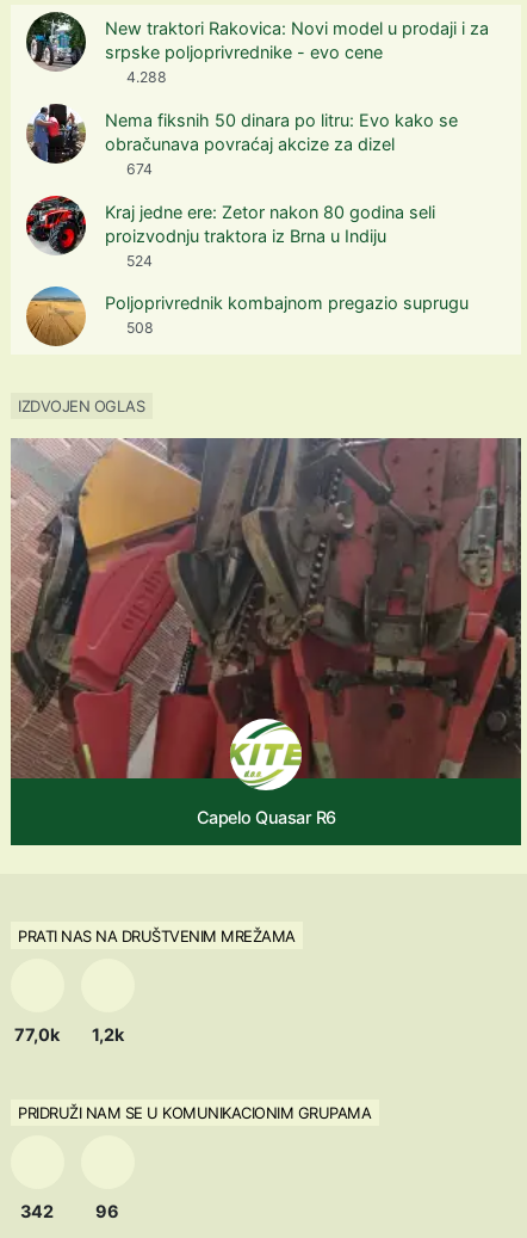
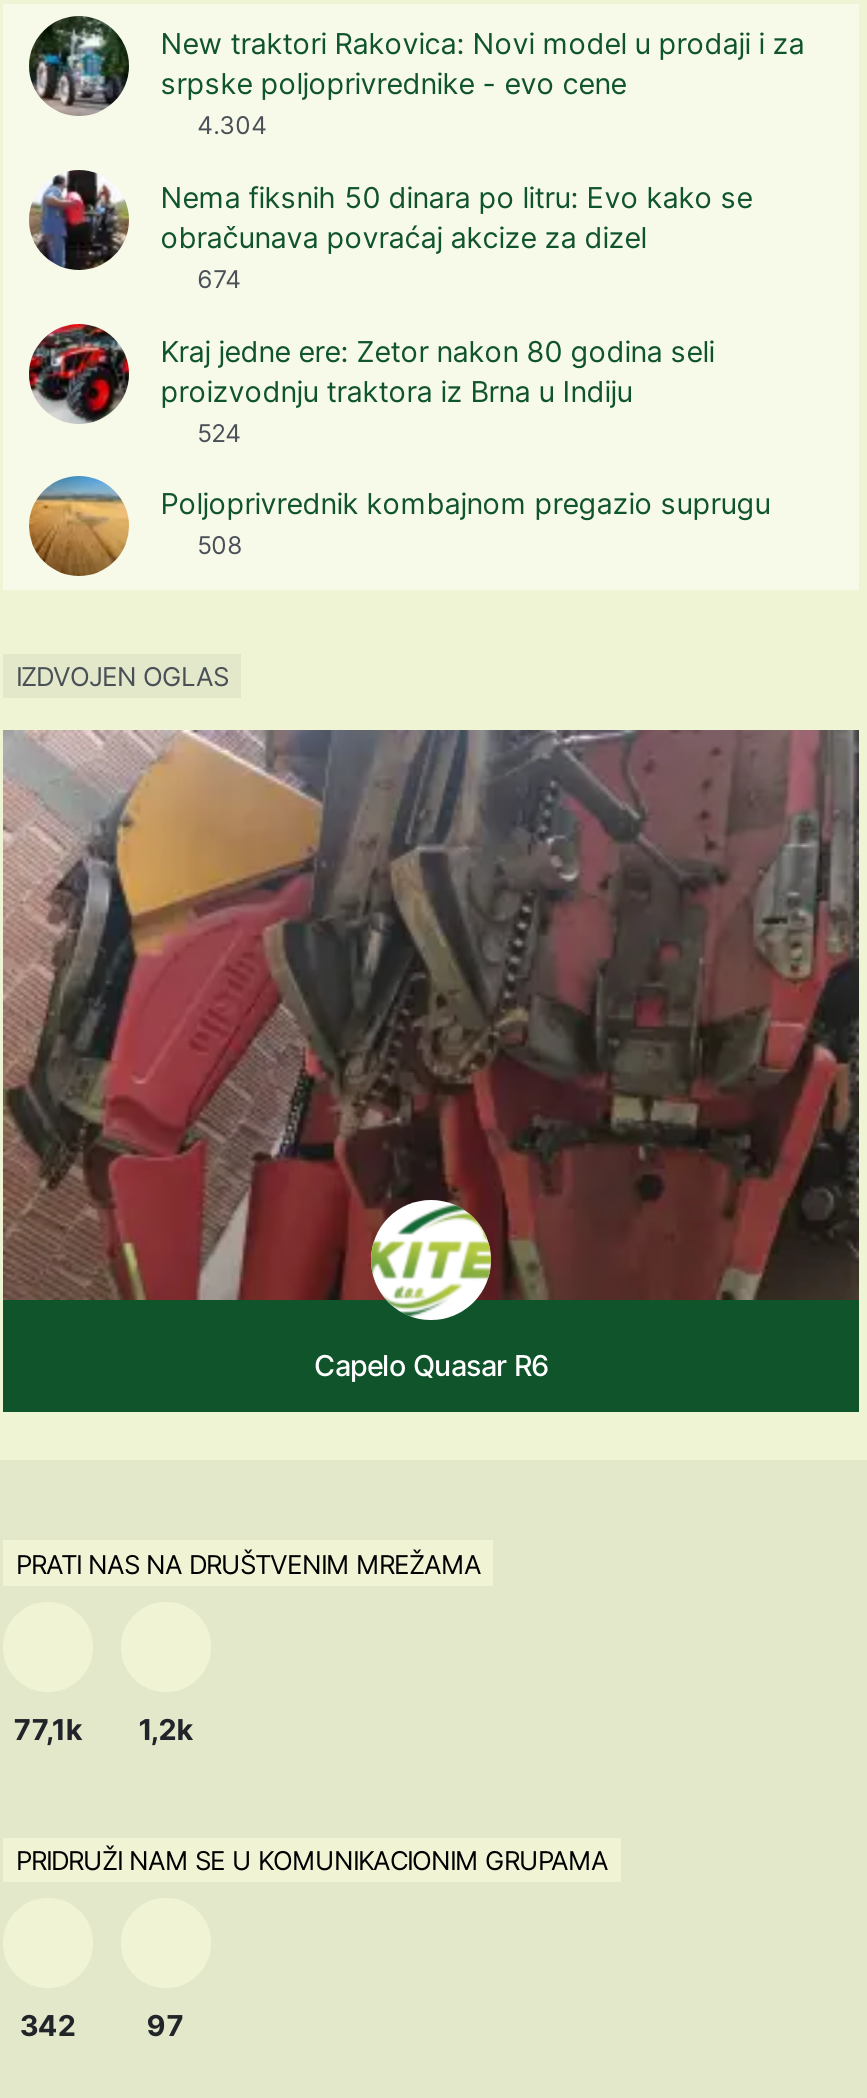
[123,68,167,86] 4.288 -> [191,110,267,140] 4.304
[15,1024,124,1044] 77,0k 1,2k -> [14,1711,192,1745] 77,1k 1,2k
[96,1201,119,1221] 96 -> [146,2007,184,2041] 97

